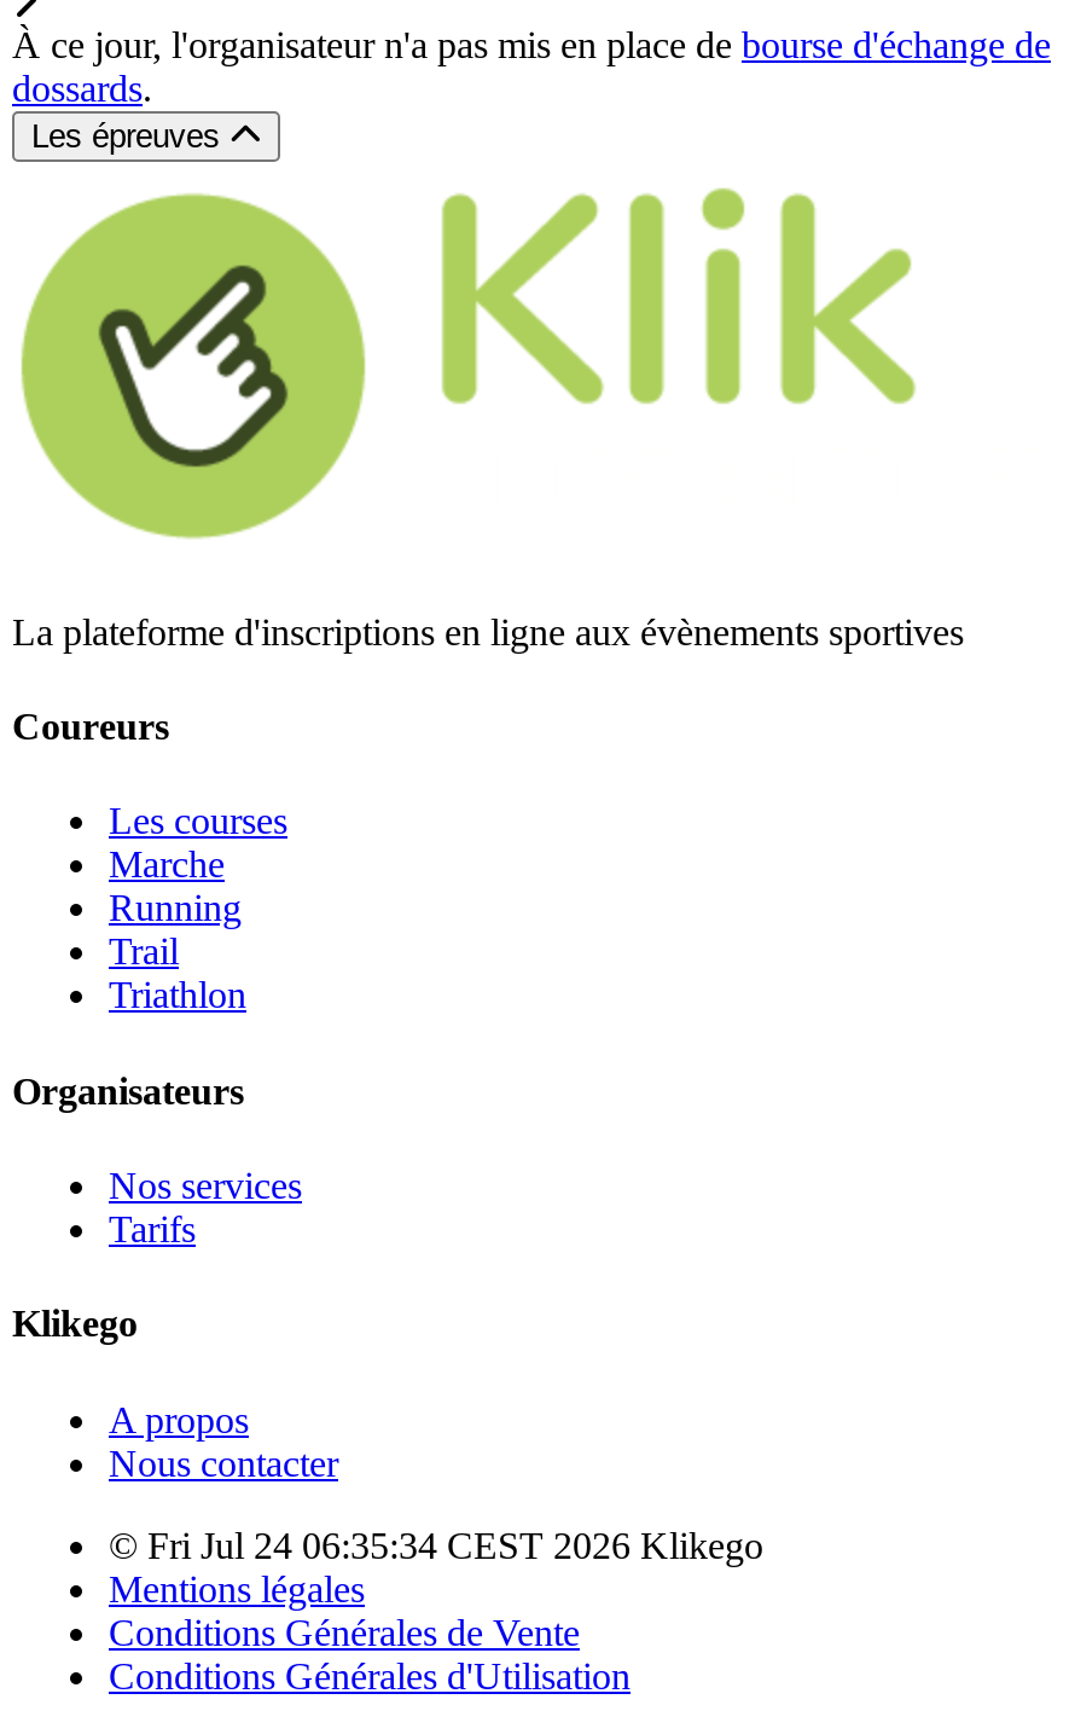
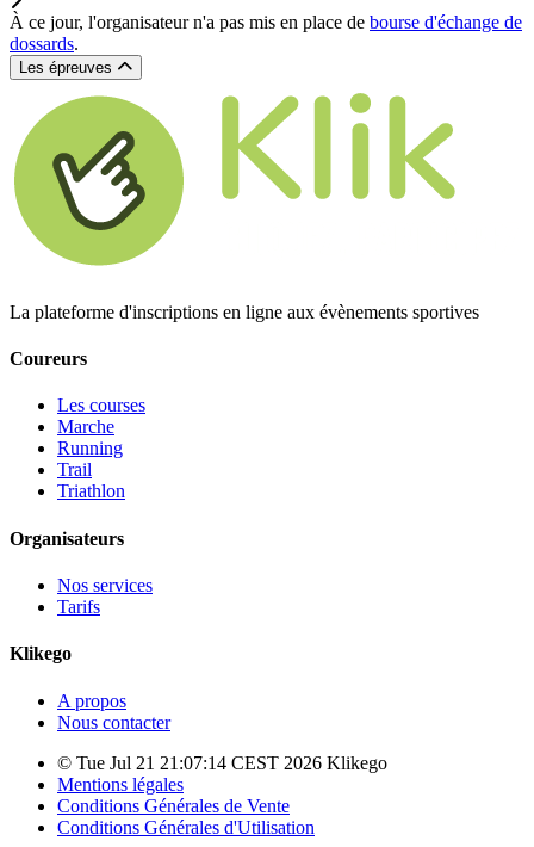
[109,1524,763,1565] © Fri Jul 24 06:35:34 CEST 2026 Klikego -> [57,752,387,772] © Tue Jul 21 21:07:14 CEST 2026 Klikego

